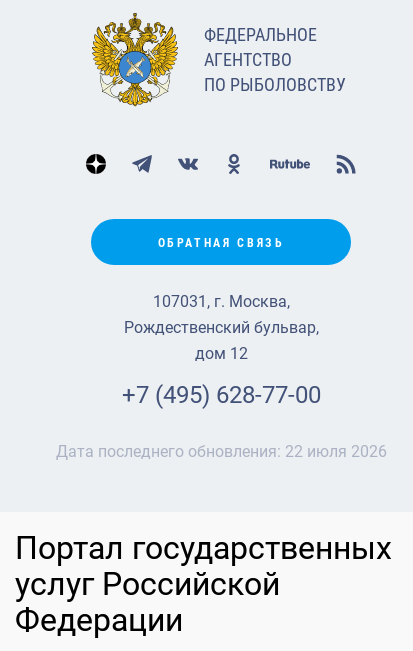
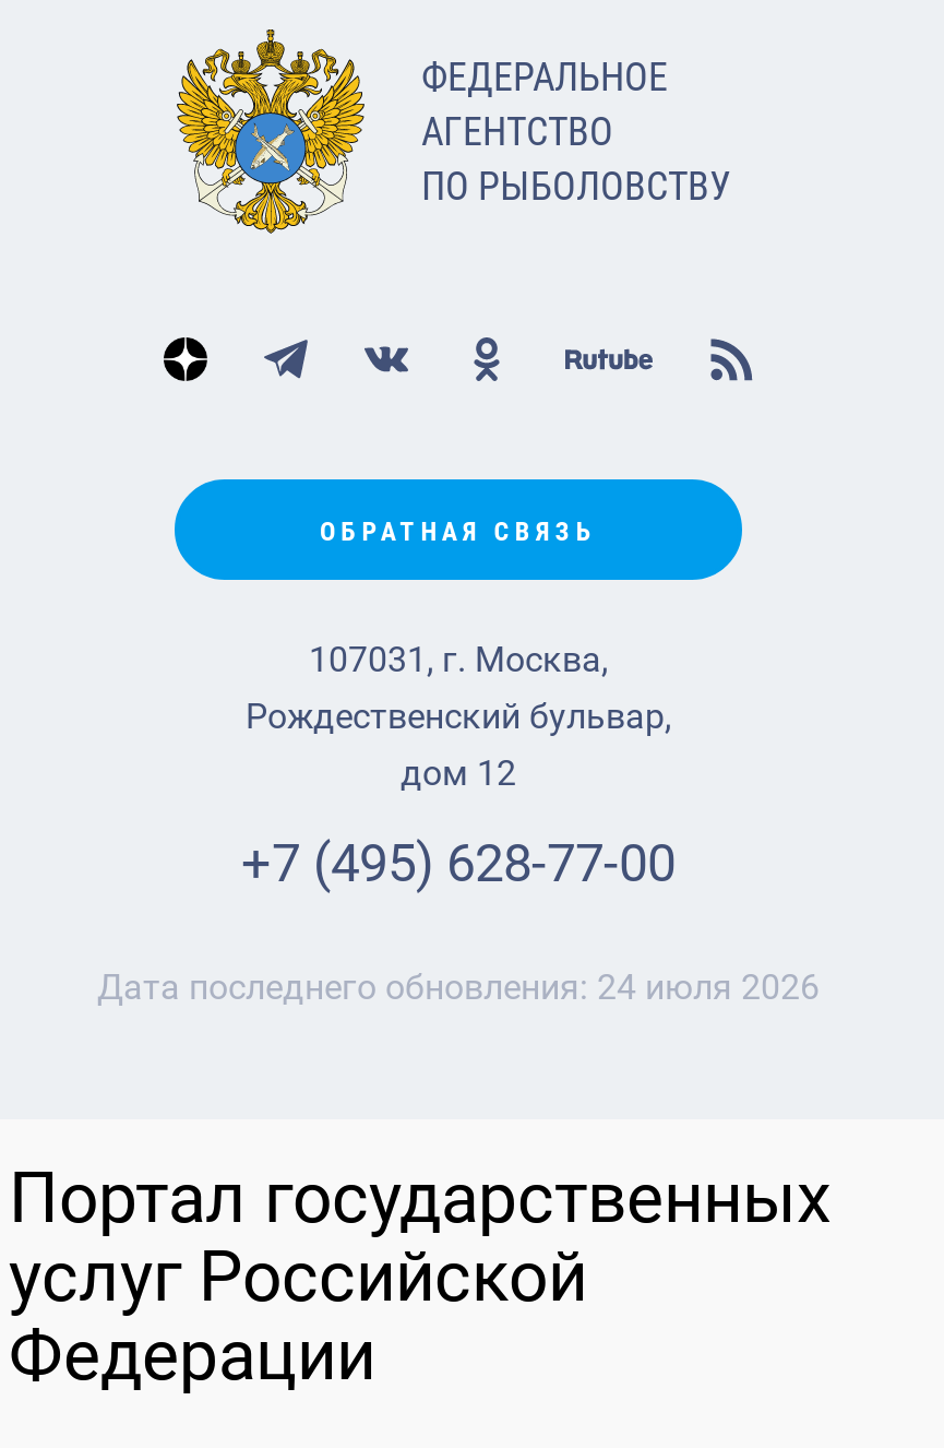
[55,442,386,461] Дата последнего обновления: 22 июля 2026 -> [97,966,820,1008] Дата последнего обновления: 24 июля 2026

